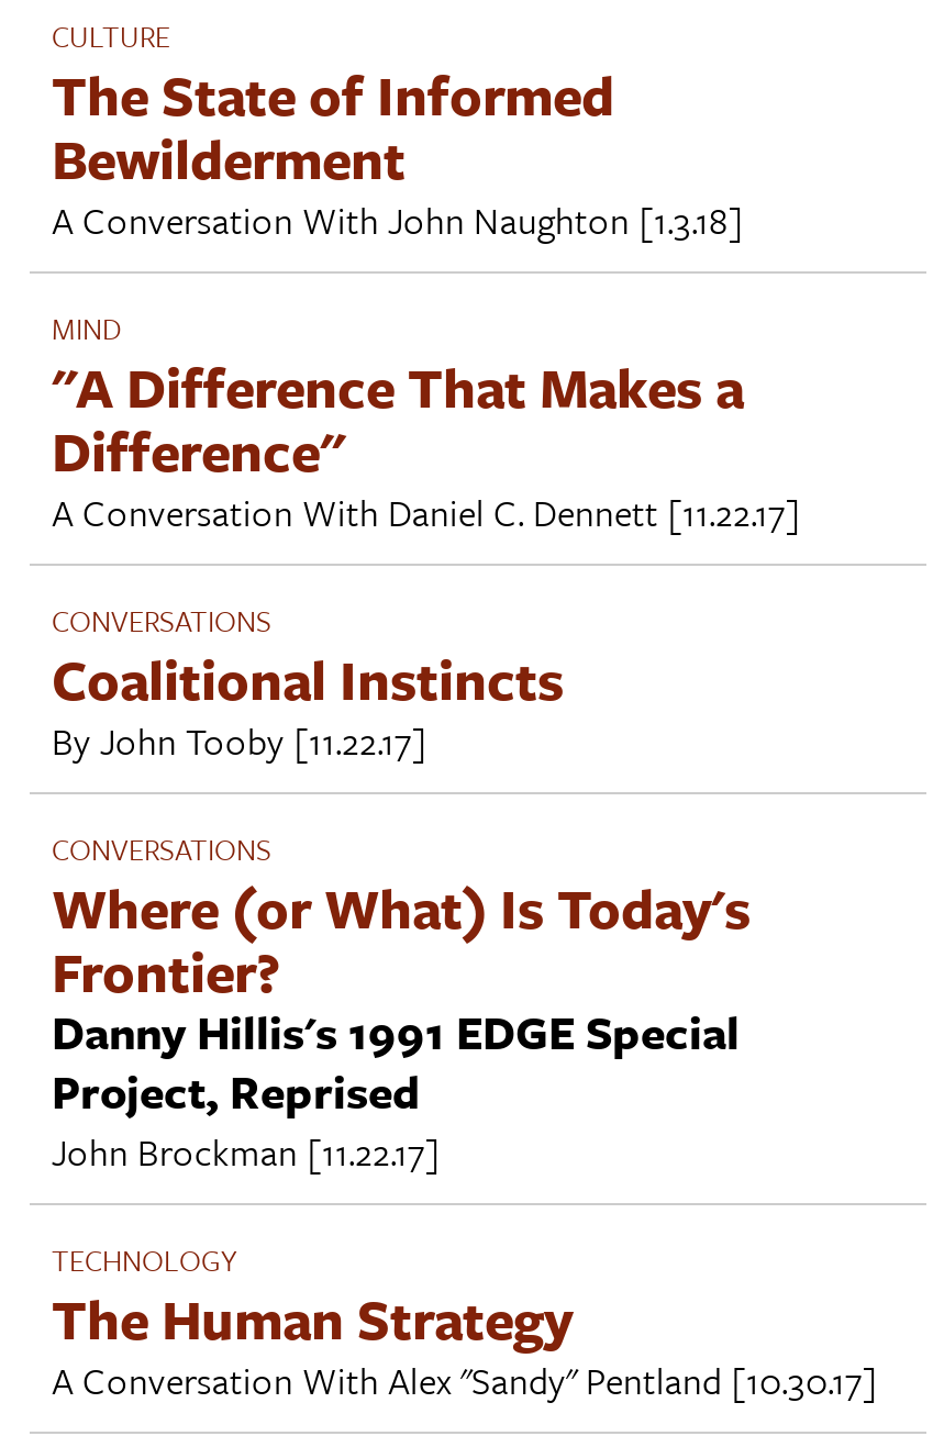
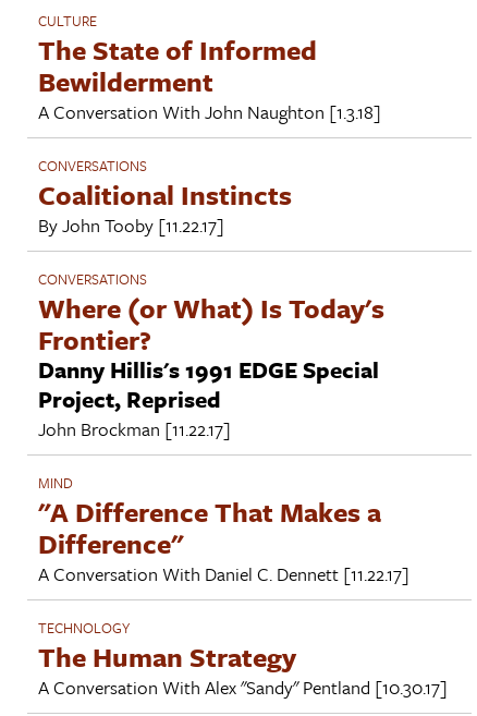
moved [52,306,801,539] -> [38,472,409,587]: MIND | "A Difference That Makes a | Difference" | A Conversation With Daniel C. Dennett [11.22.17]
moved [52,598,751,1178] -> [38,154,384,442]: CONVERSATIONS | Coalitional Instincts | By John Tooby [11.22.17] | ... | Project, Reprised | John Brockman [11.22.17]

